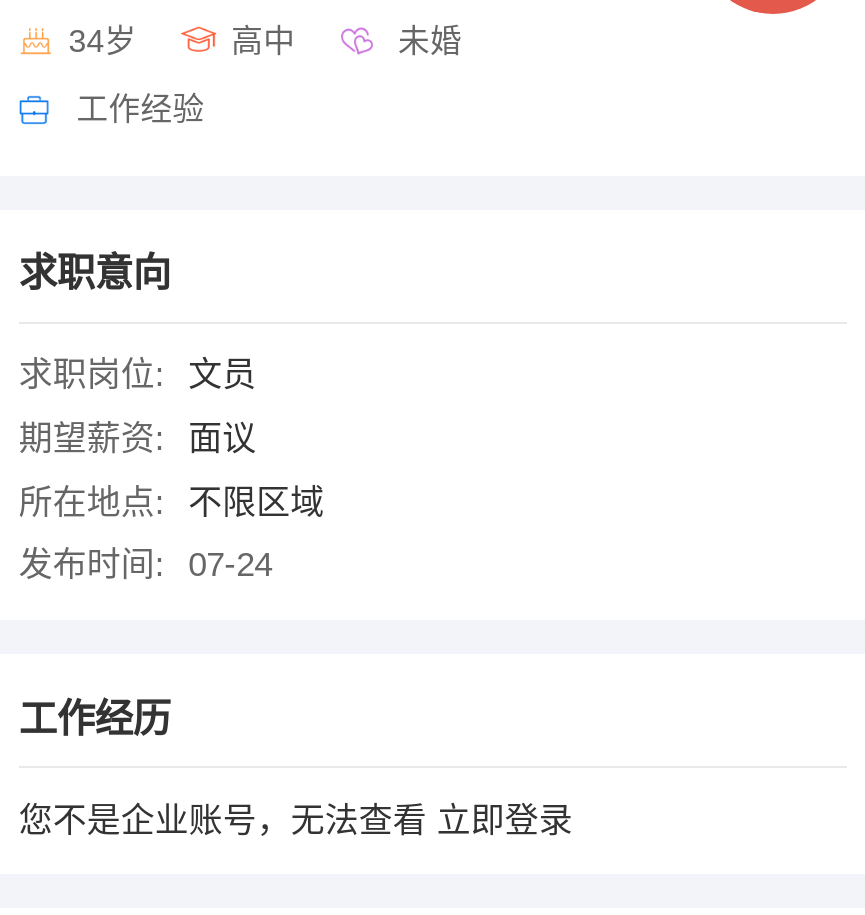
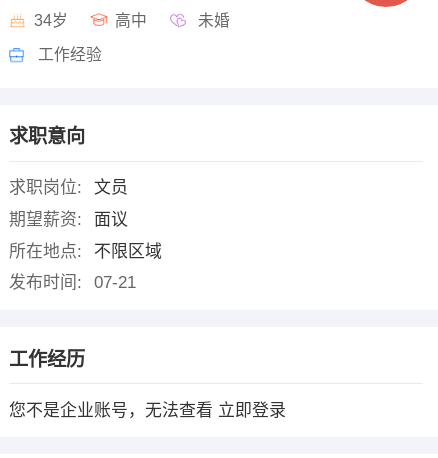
[19,547,272,585] 发布时间: 07-24 -> [9,273,136,292] 发布时间: 07-21

